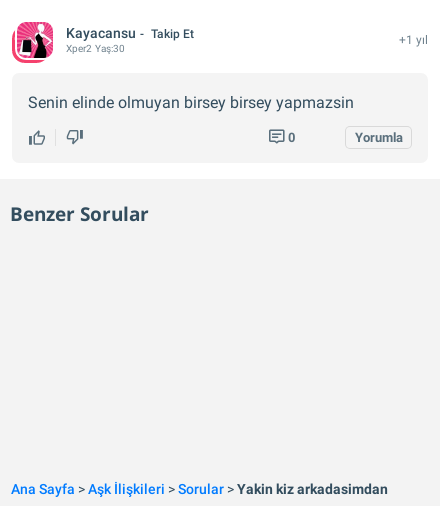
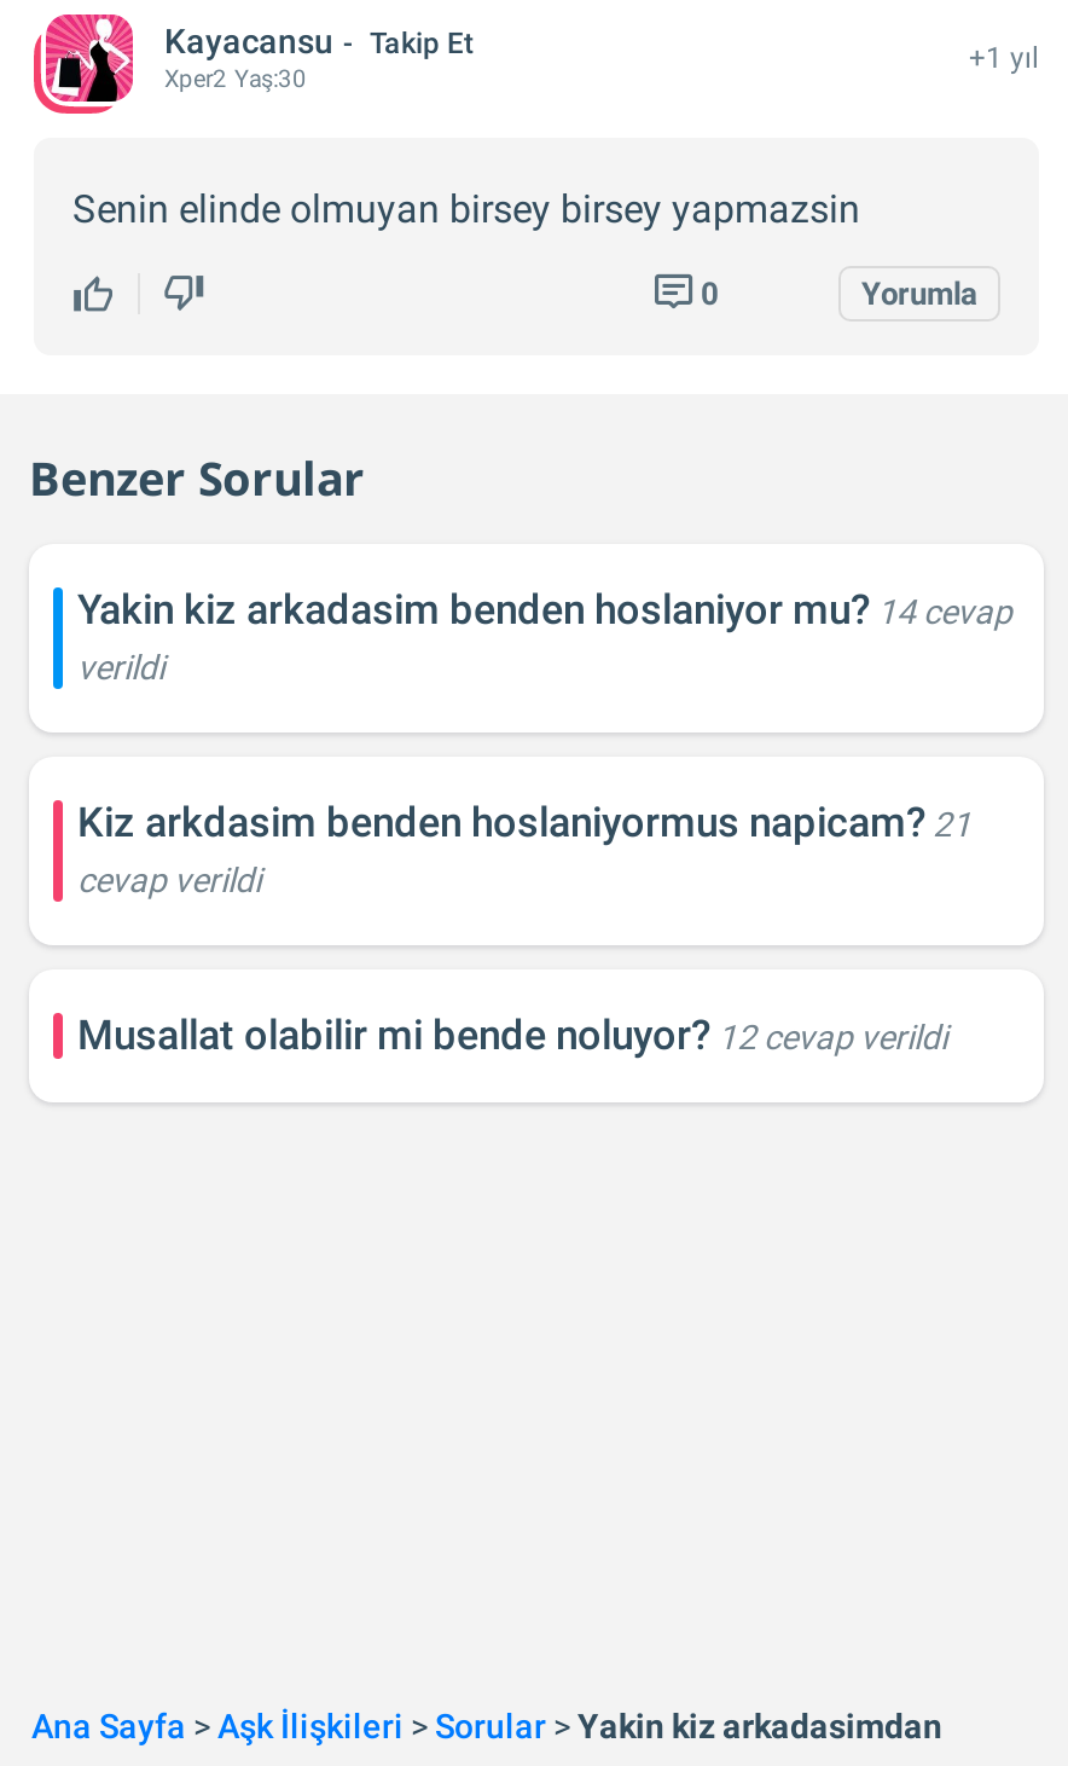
none -> [77,585,1012,1059] Yakin kiz arkadasim benden hoslaniyor mu? 14 cevap | verildi | Kiz arkdasim benden hoslaniyormus napicam? 21 | cevap verildi | Musallat olabilir mi bende noluyor? 12 cevap verildi

